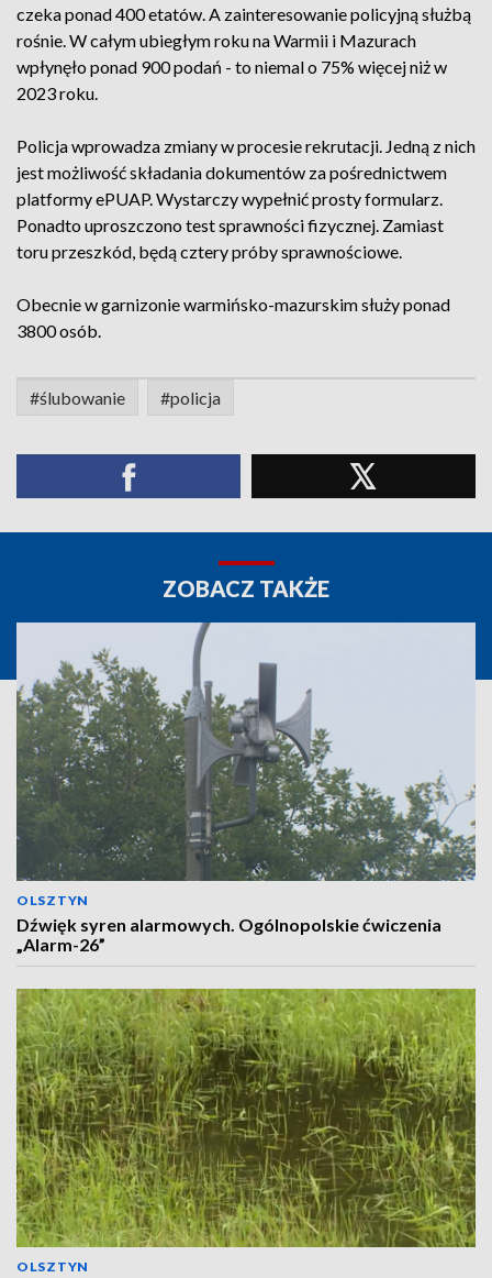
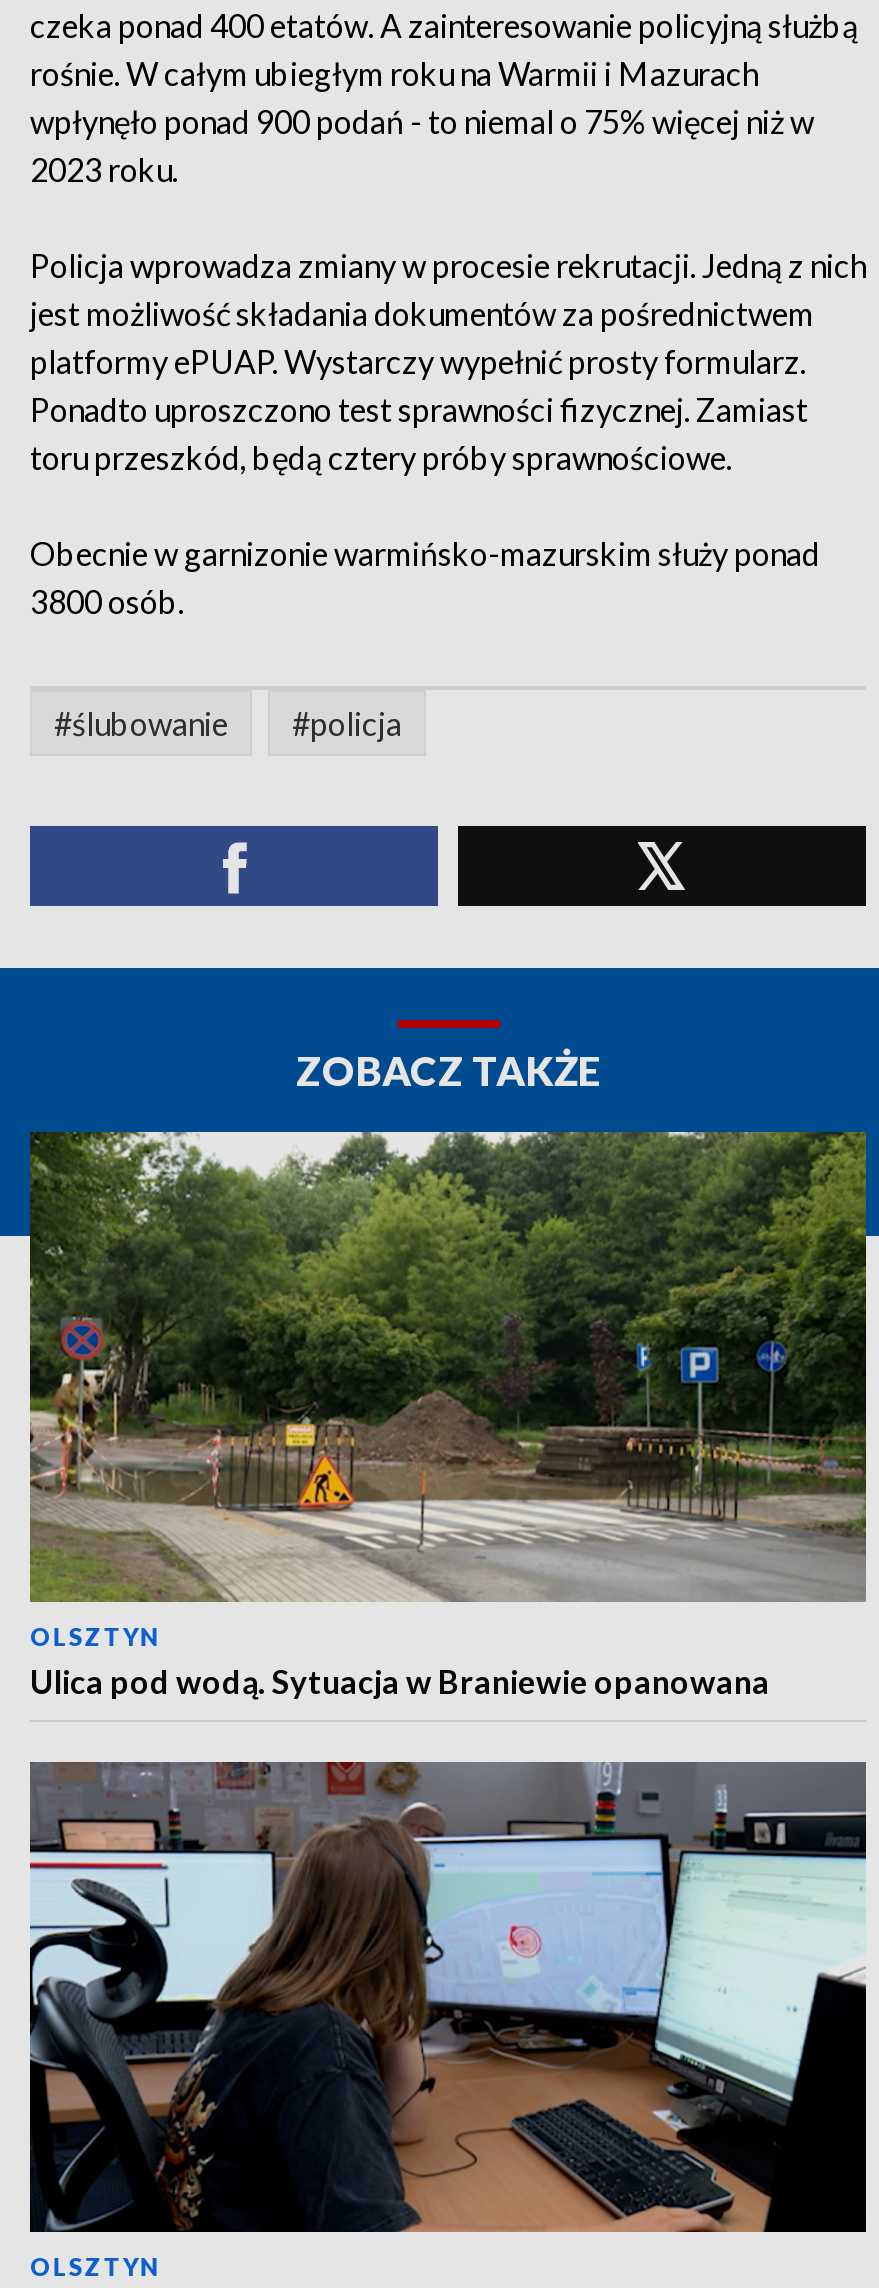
[15,621,477,955] [image] | Dźwięk syren alarmowych. Ogólnopolskie ćwiczenia | „Alarm-26” -> [28,1130,868,1700] [image] | Ulica pod wodą. Sytuacja w Braniewie opanowana
[15,988,477,1248] [image] -> [28,1760,868,2234] [image]

